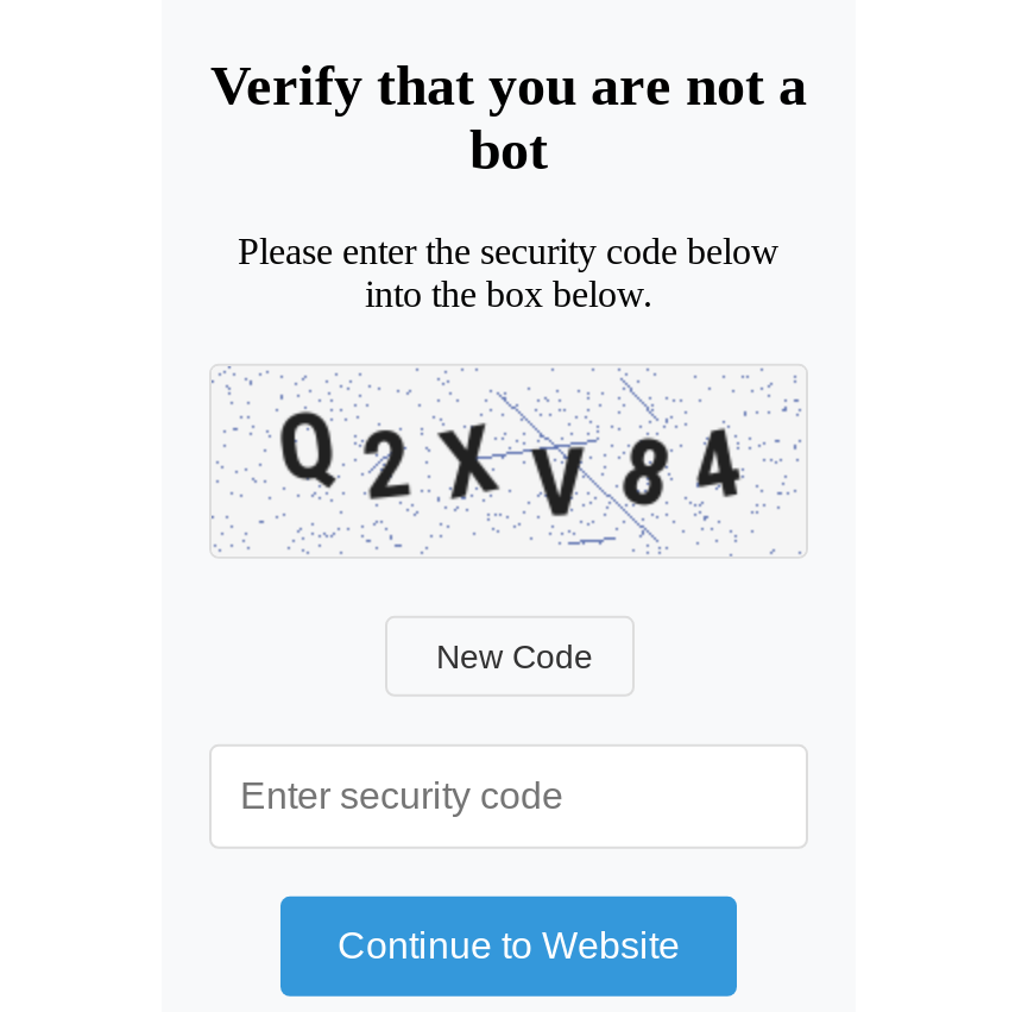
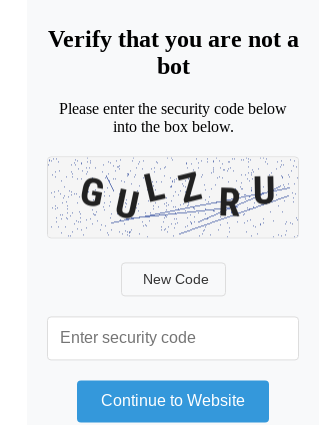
[226,379,799,546] [image] -> [77,160,290,235] [image]

